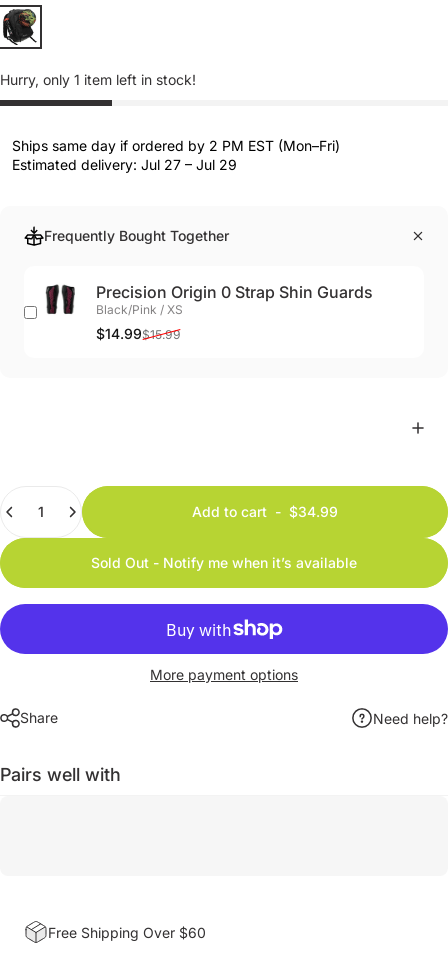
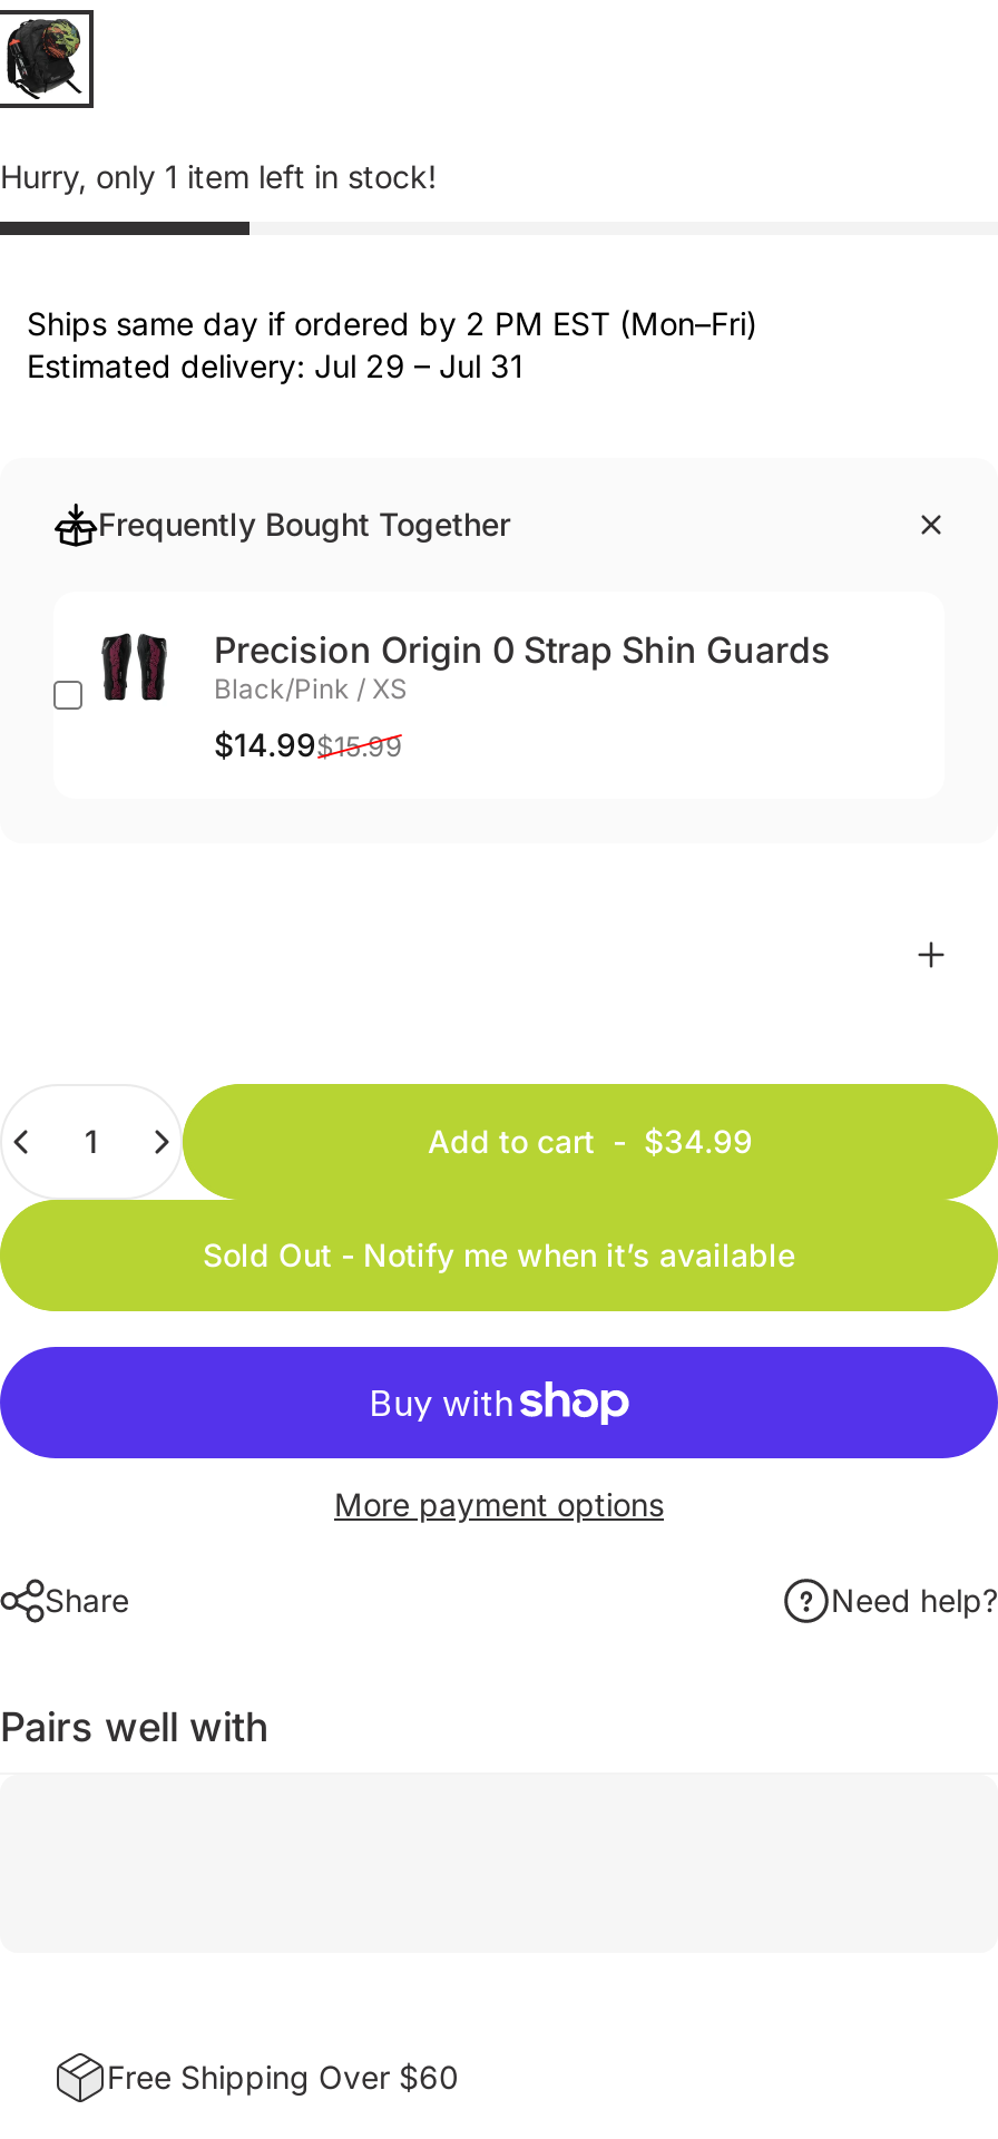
[12,156,237,173] Estimated delivery: Jul 27 – Jul 29 -> [27,346,524,384] Estimated delivery: Jul 29 – Jul 31

